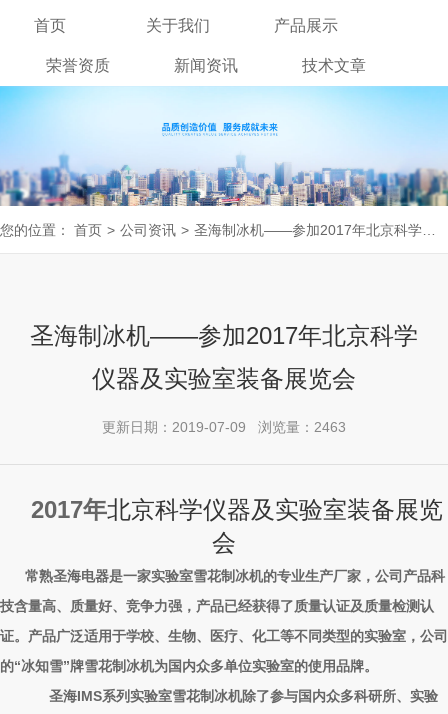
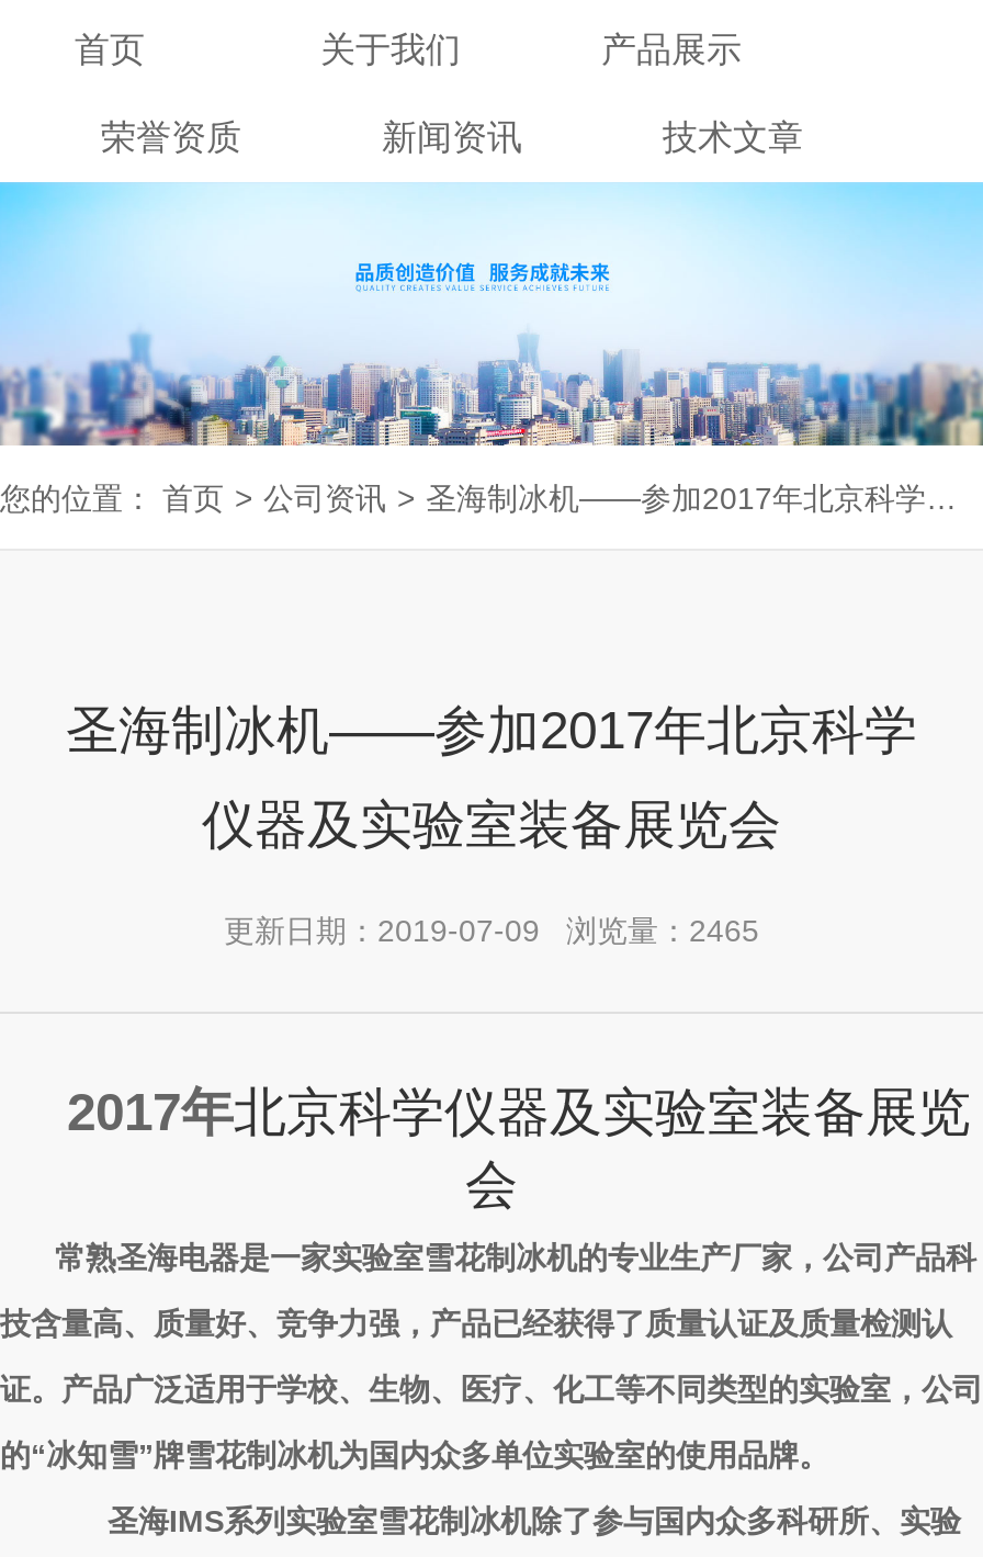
[102,419,346,435] 更新日期：2019-07-09 浏览量：2463 -> [224,913,759,948] 更新日期：2019-07-09 浏览量：2465

